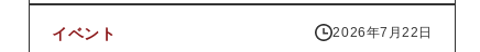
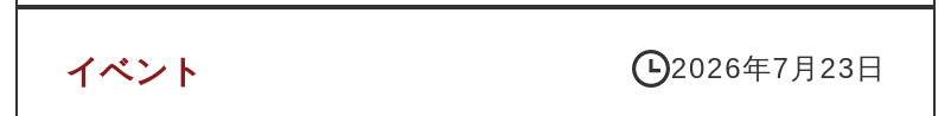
[333,25,433,40] 2026年7月22日 -> [671,52,886,85] 2026年7月23日

